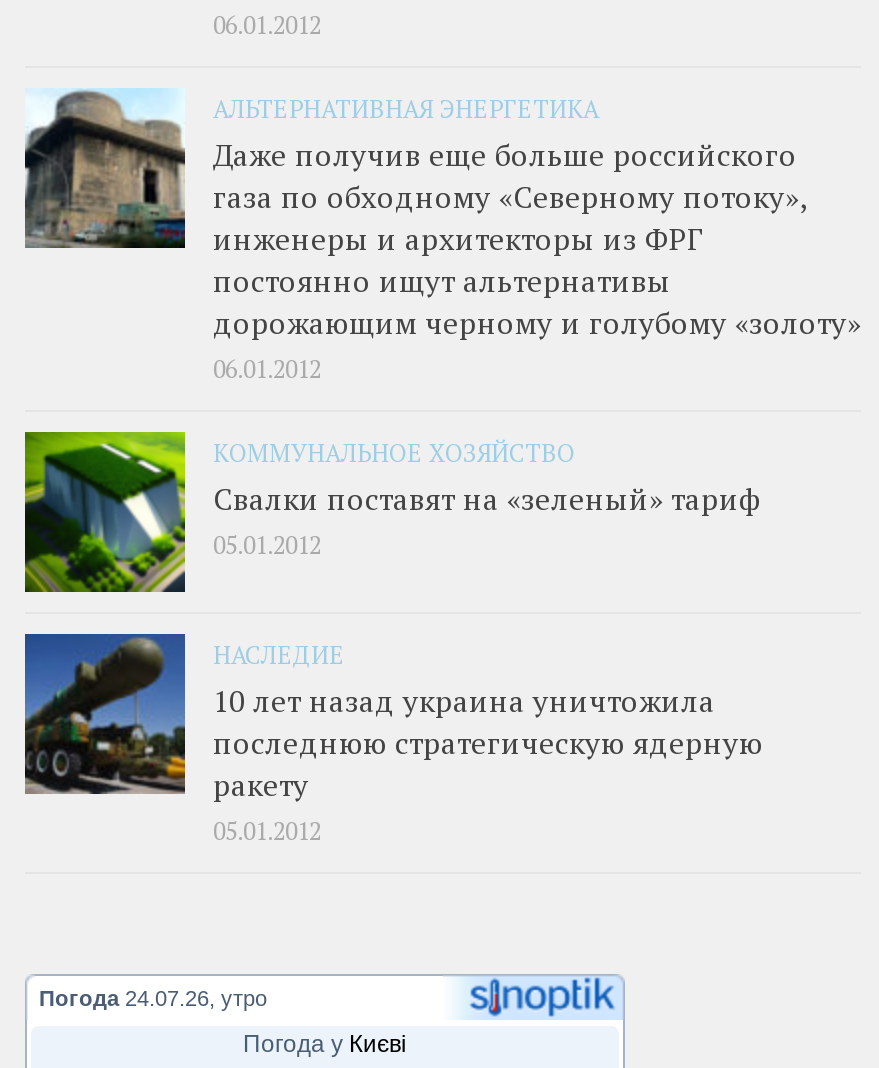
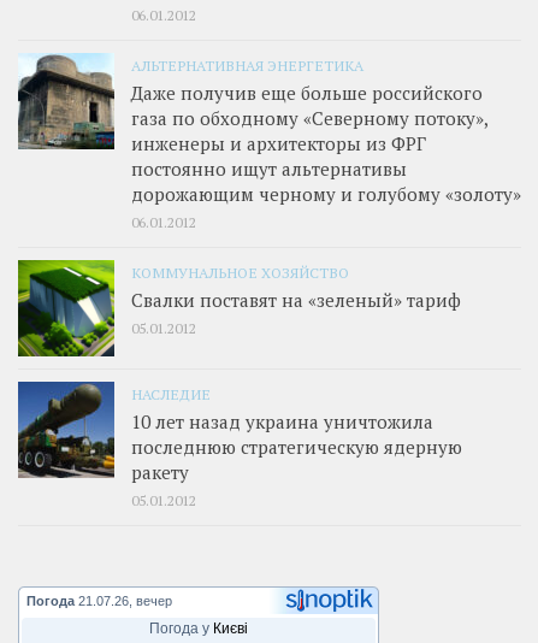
[39,985,267,1009] Погода 24.07.26, утро -> [26,593,172,608] Погода 21.07.26, вечер

